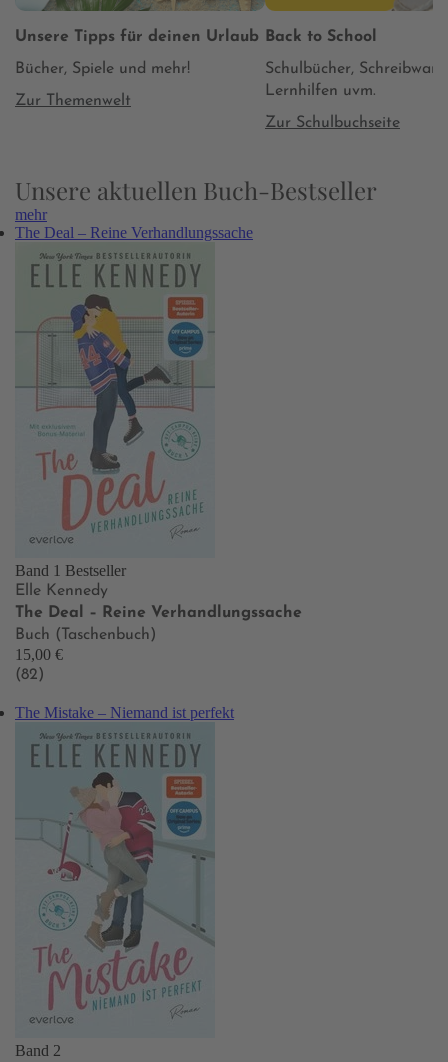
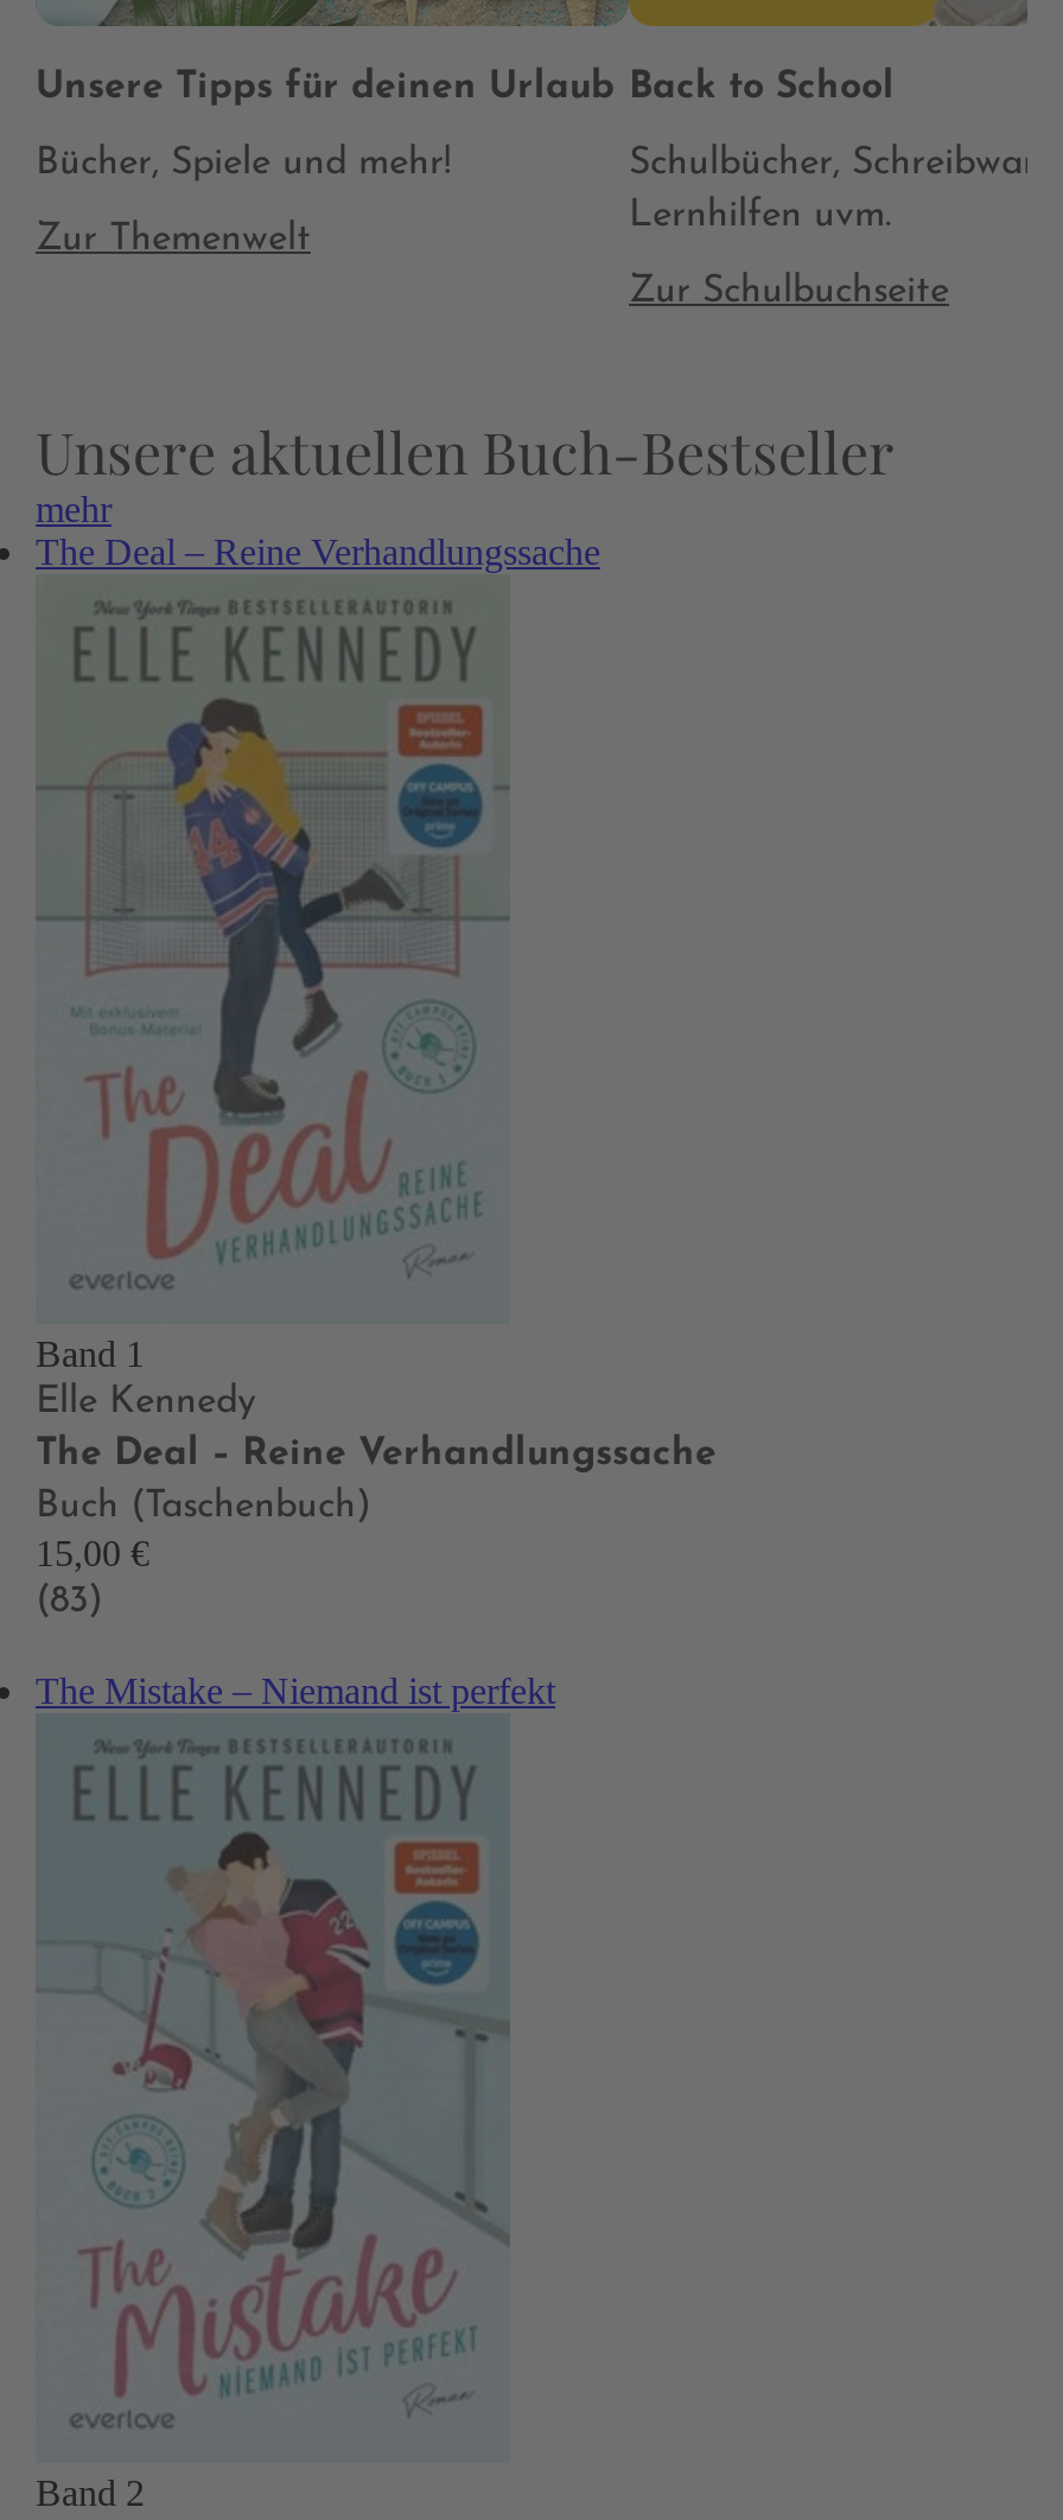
[15,562,126,579] Band 1 Bestseller -> [36,1334,145,1374] Band 1
[15,667,44,683] (82) -> [36,1583,102,1621] (83)

